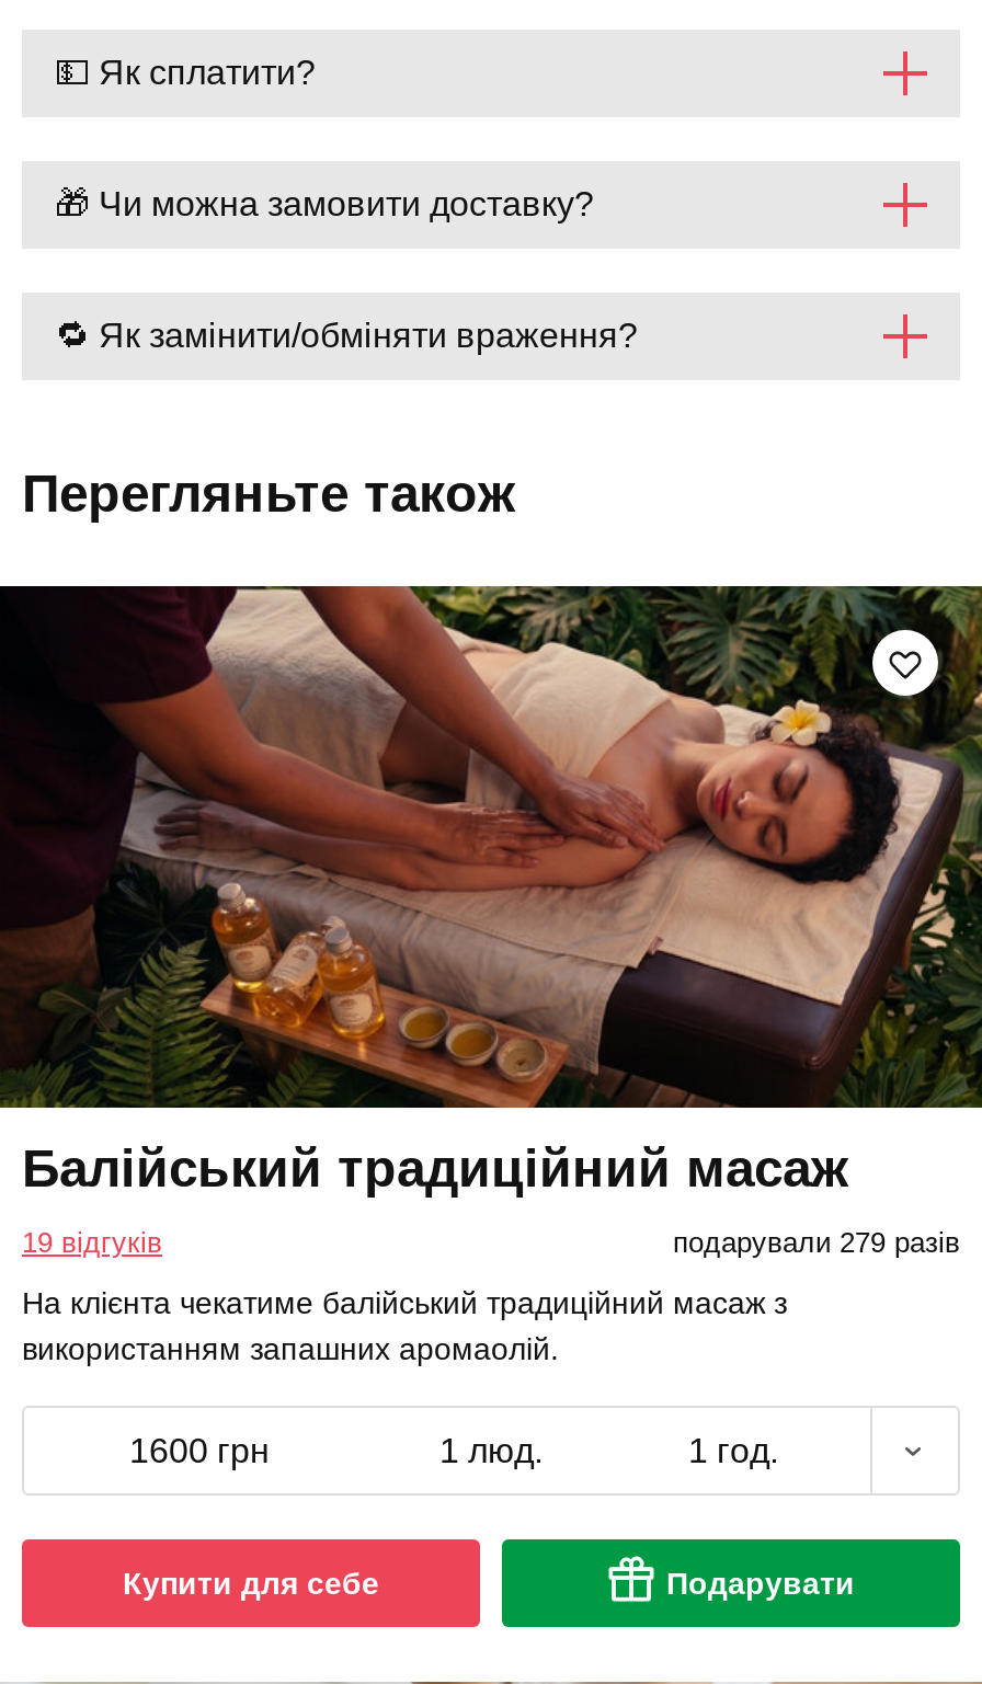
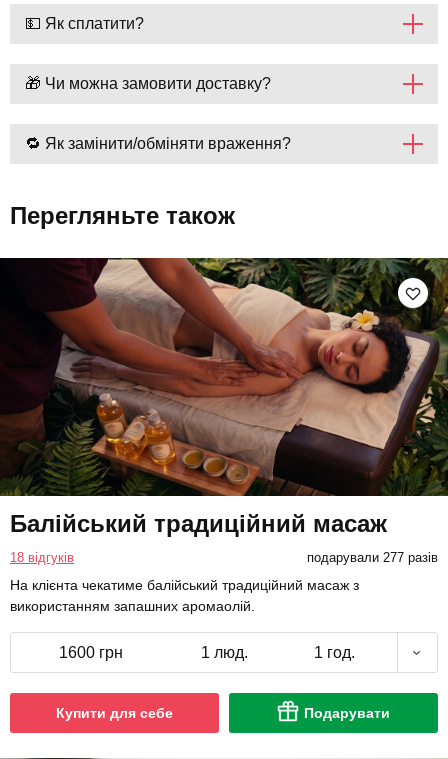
[22,1227,162,1260] 19 відгуків -> [10,550,74,565] 18 відгуків
[673,1227,960,1260] подарували 279 разів -> [307,550,438,565] подарували 277 разів

